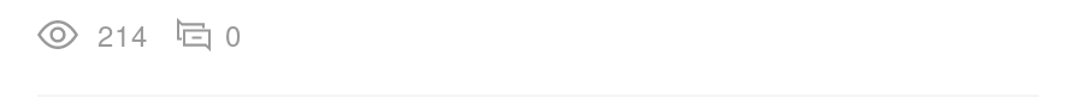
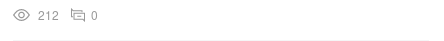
[98,13,242,54] 214 0 -> [38,6,98,23] 212 0

